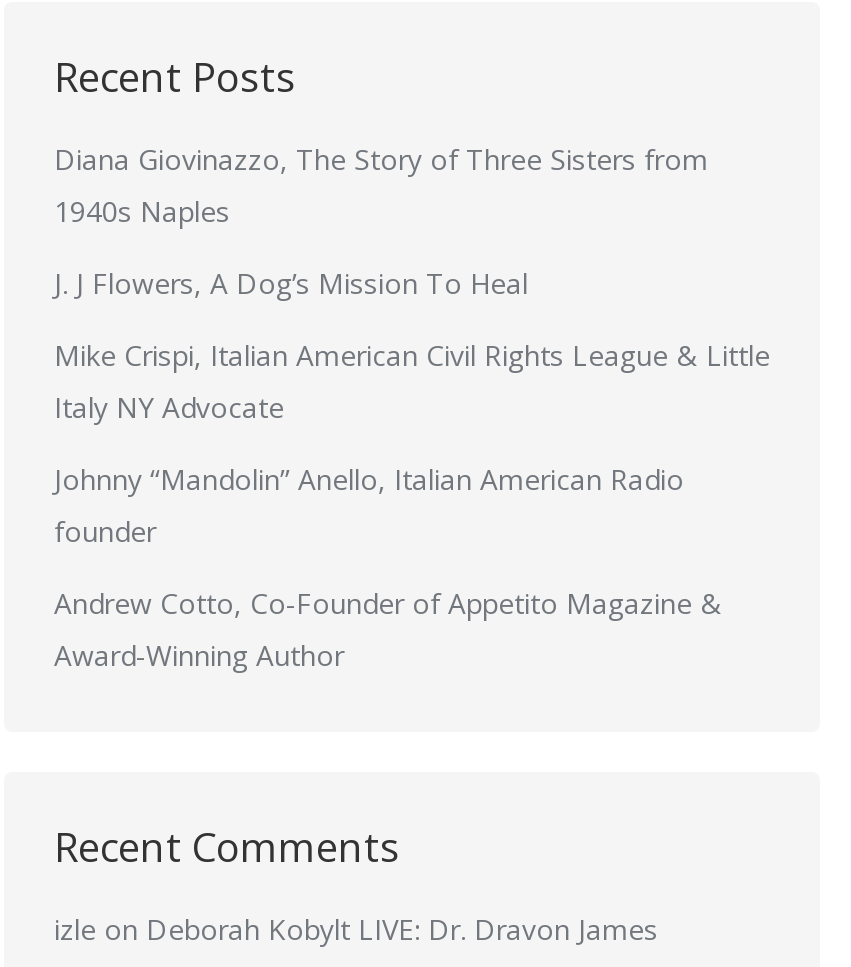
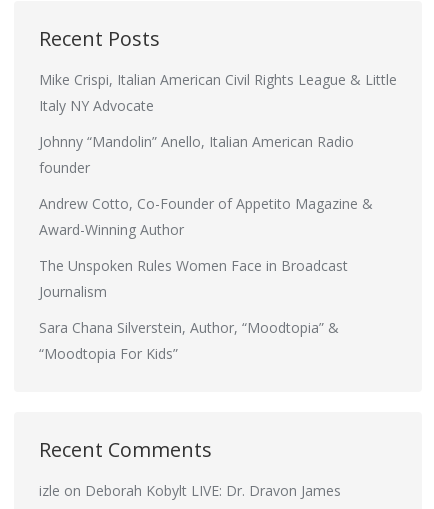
[54,140,708,302] Diana Giovinazzo, The Story of Three Sisters from | 1940s Naples | J. J Flowers, A Dog’s Mission To Heal -> none
moved [54,336,770,674] -> [39,70,397,239]: Mike Crispi, Italian American Civil Rights League & Little | Italy NY Advocate | Johnny “Mandolin” Anello, Italian American Radio | founder | Andrew Cotto, Co-Founder of Appetito Magazine & | Award-Winning Author
none -> [39,256,348,363] The Unspoken Rules Women Face in Broadcast | Journalism | Sara Chana Silverstein, Author, “Moodtopia” & | “Moodtopia For Kids”

